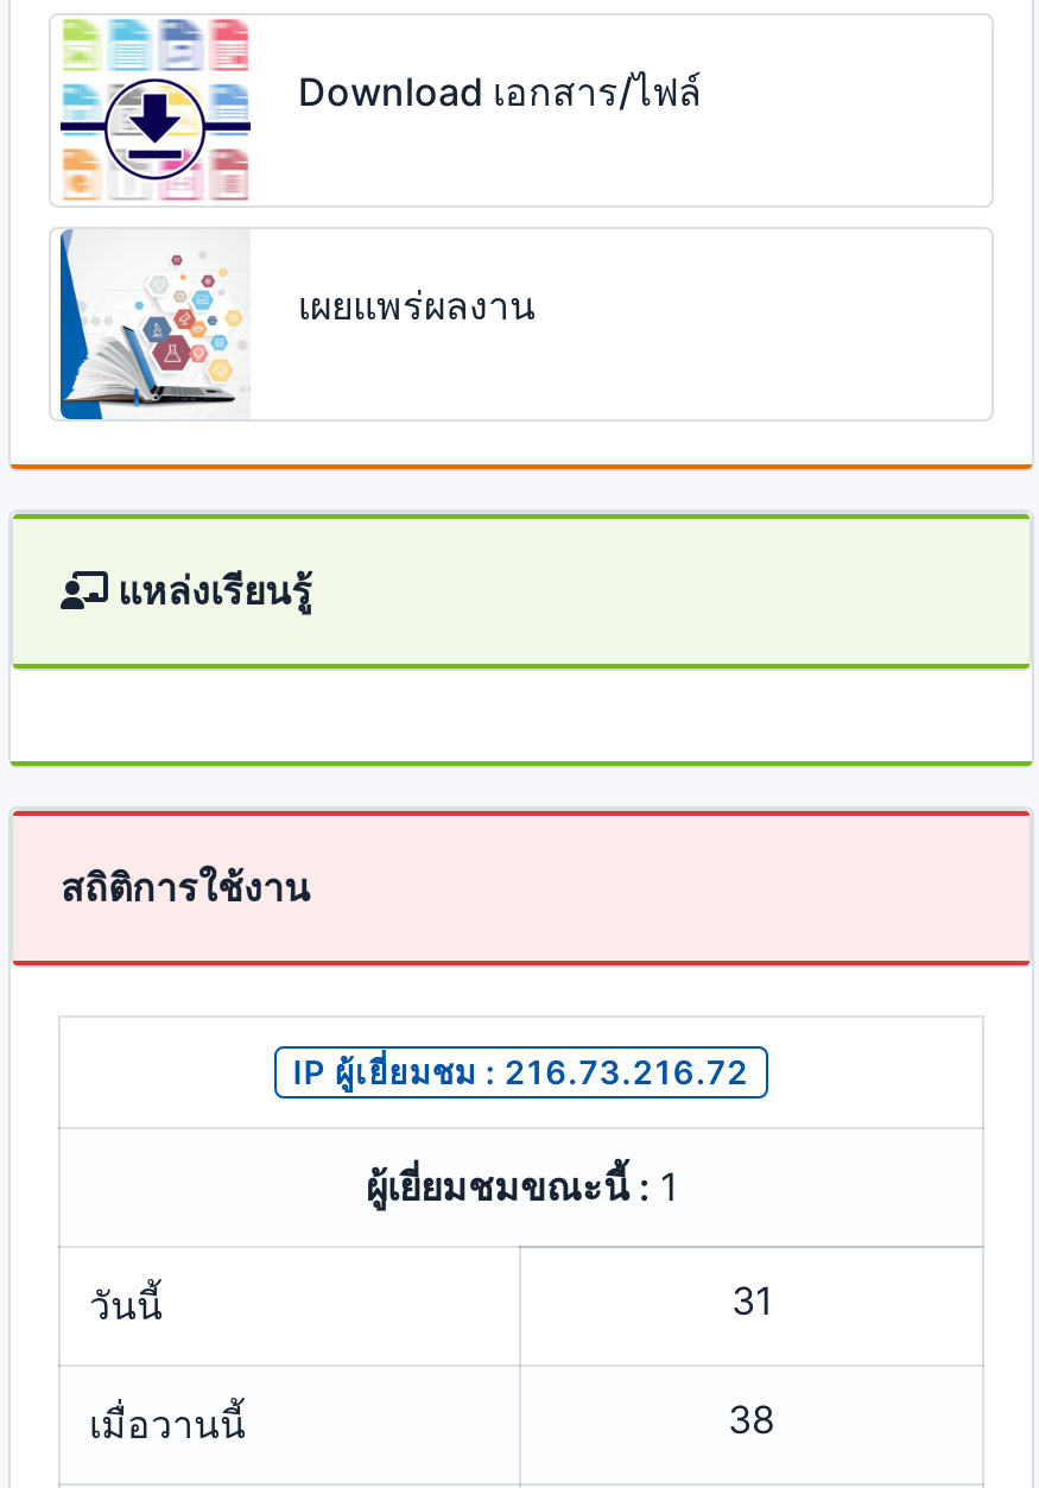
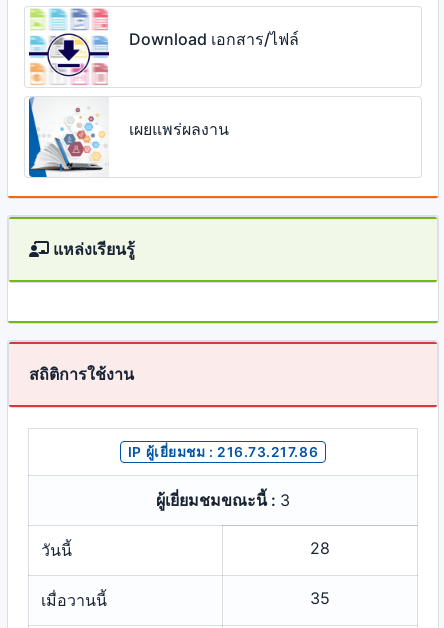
[293,1052,750,1090] IP ผู้เยี่ยมชม : 216.73.216.72 -> [128,444,318,460] IP ผู้เยี่ยมชม : 216.73.217.86
[366,1163,677,1211] ผู้เยี่ยมชมขณะนี้ : 1 -> [156,490,290,510] ผู้เยี่ยมชมขณะนี้ : 3
[731,1277,772,1325] 31 -> [310,538,330,558] 28
[728,1396,775,1443] 38 -> [310,588,330,608] 35

